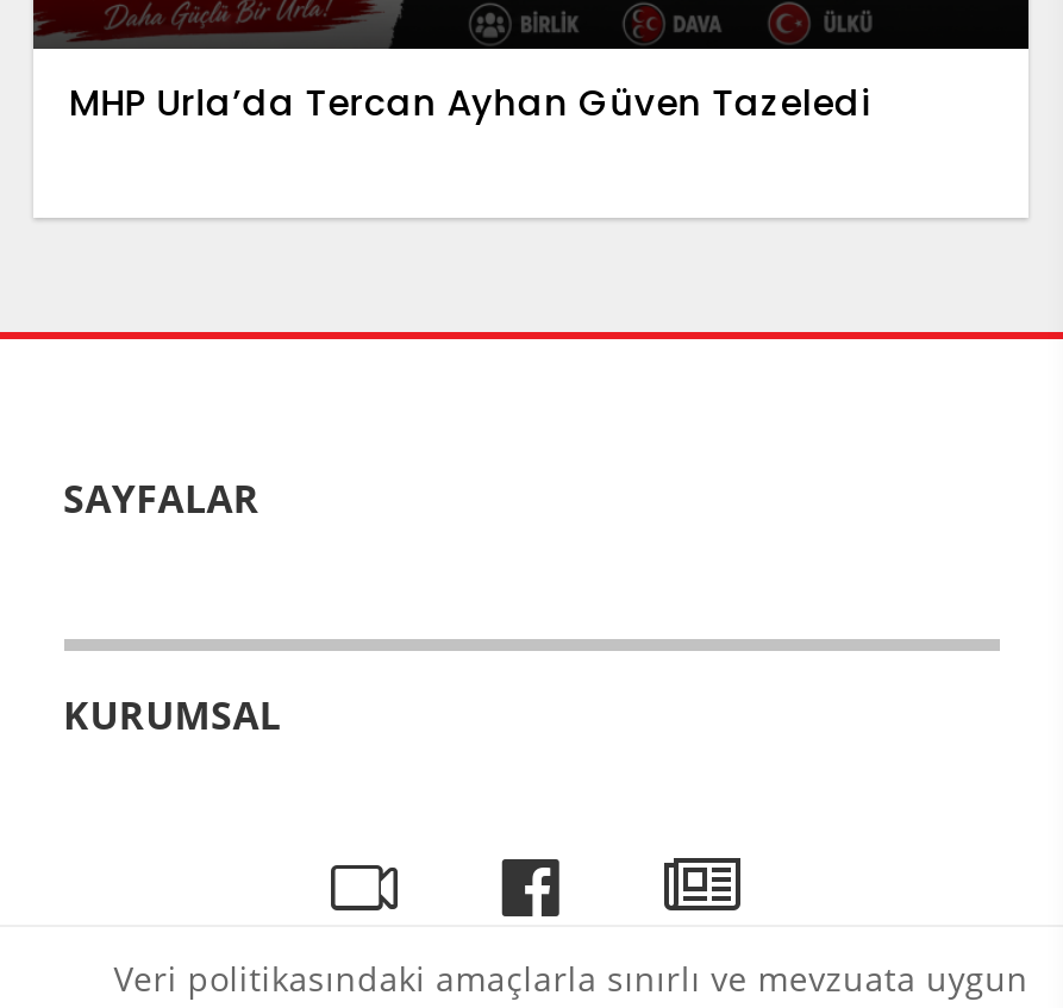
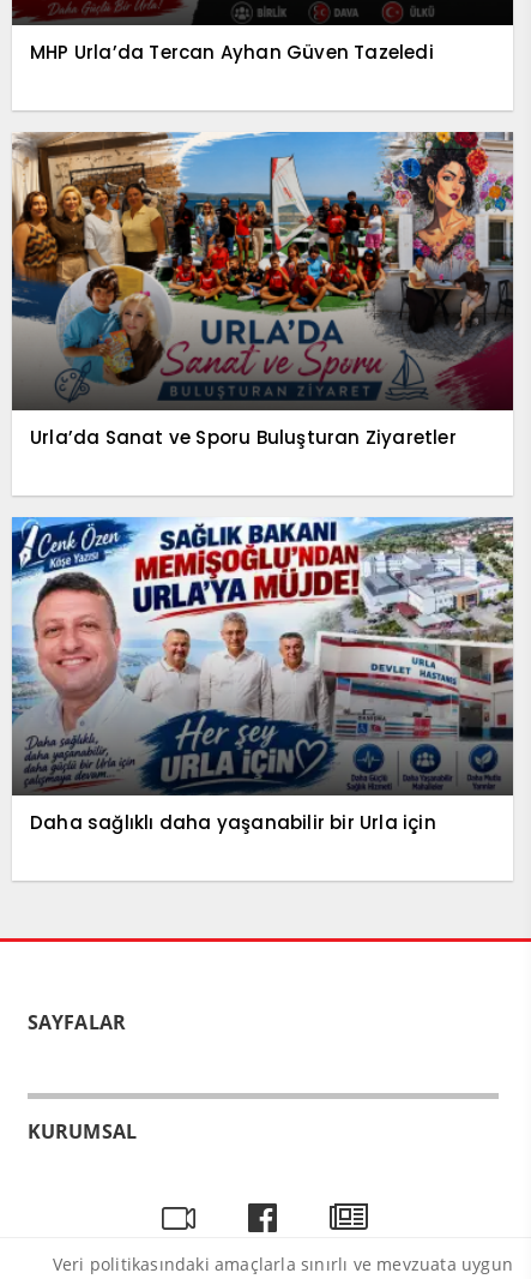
none -> [11,131,514,450] [image] | Urla’da Sanat ve Sporu Buluşturan Ziyaretler
none -> [11,516,514,835] [image] | Daha sağlıklı daha yaşanabilir bir Urla için

